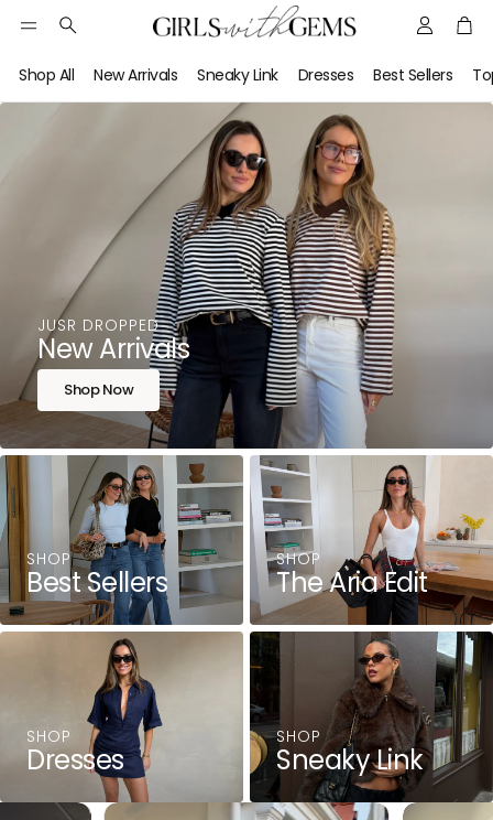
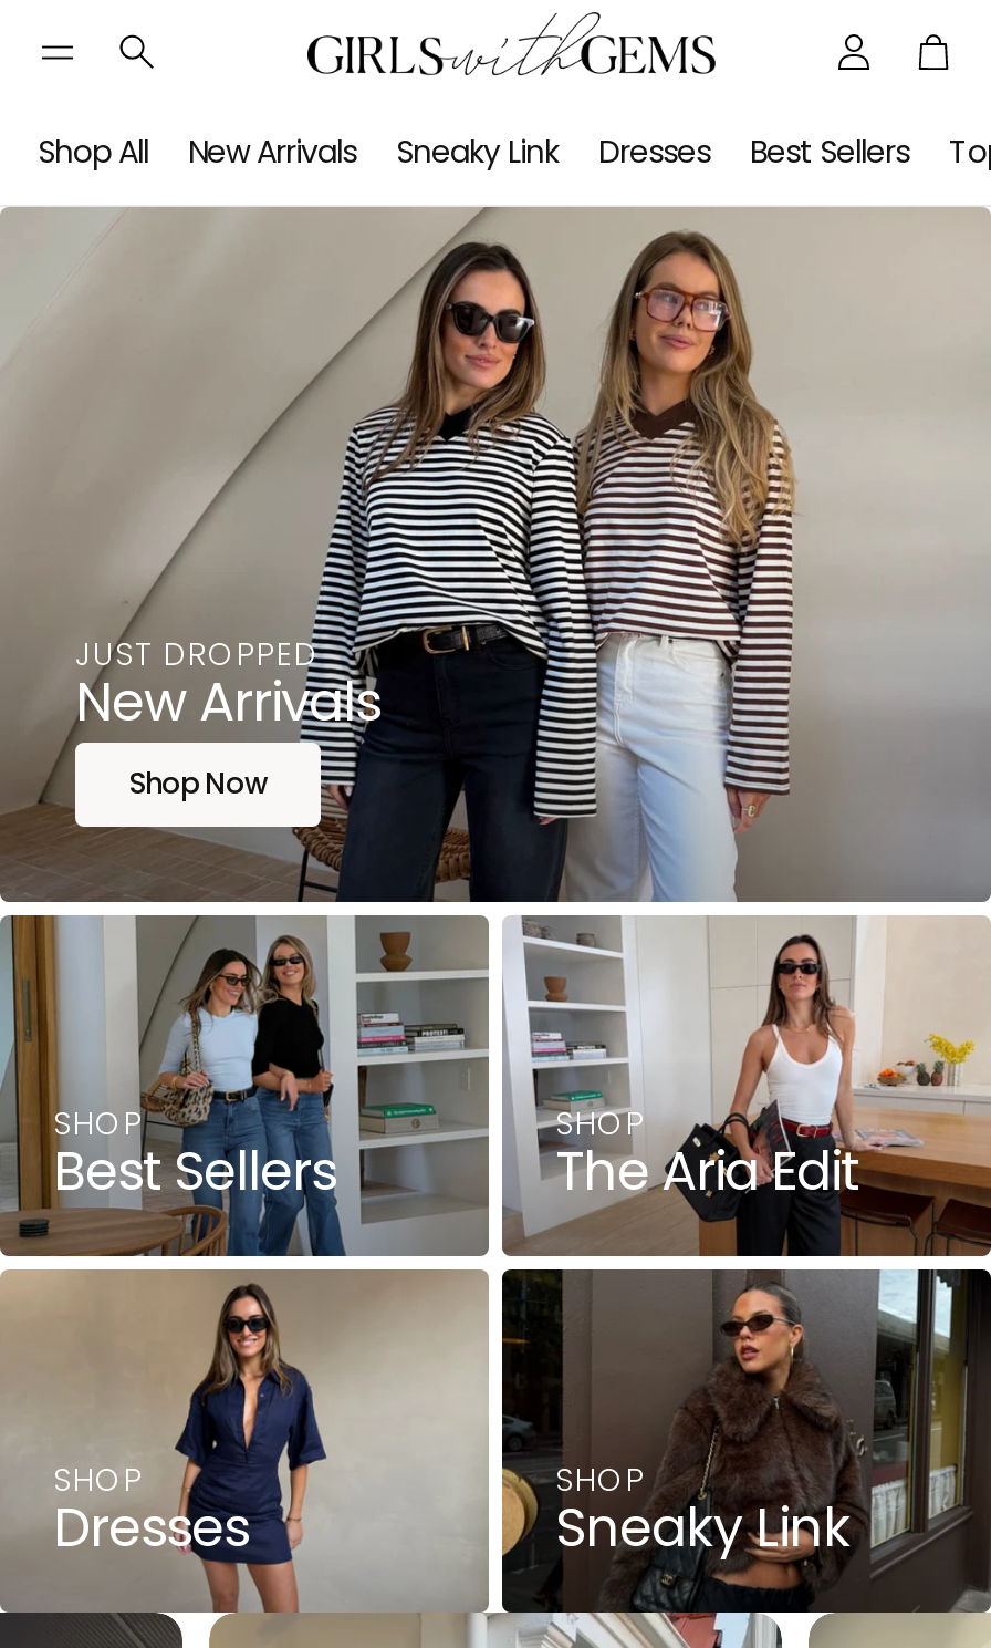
[37,314,160,336] JUSR DROPPED -> [75,631,319,675] JUST DROPPED

